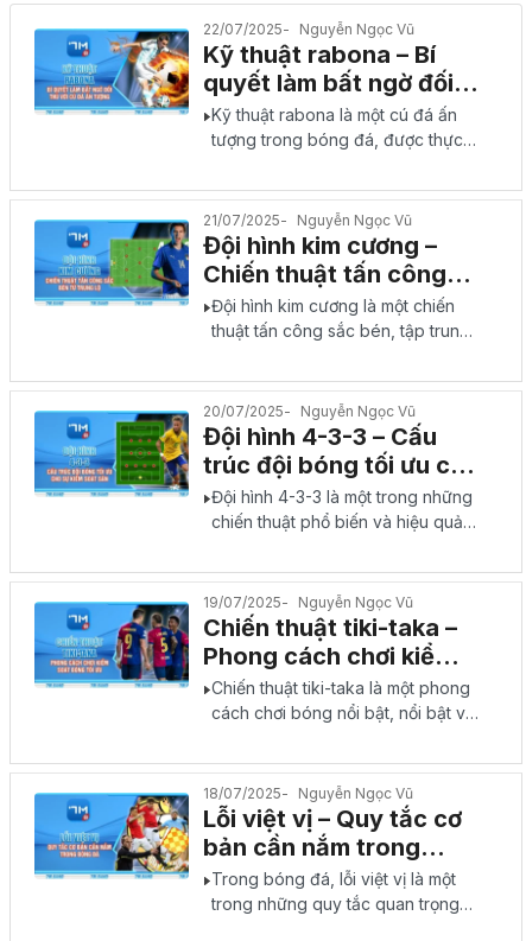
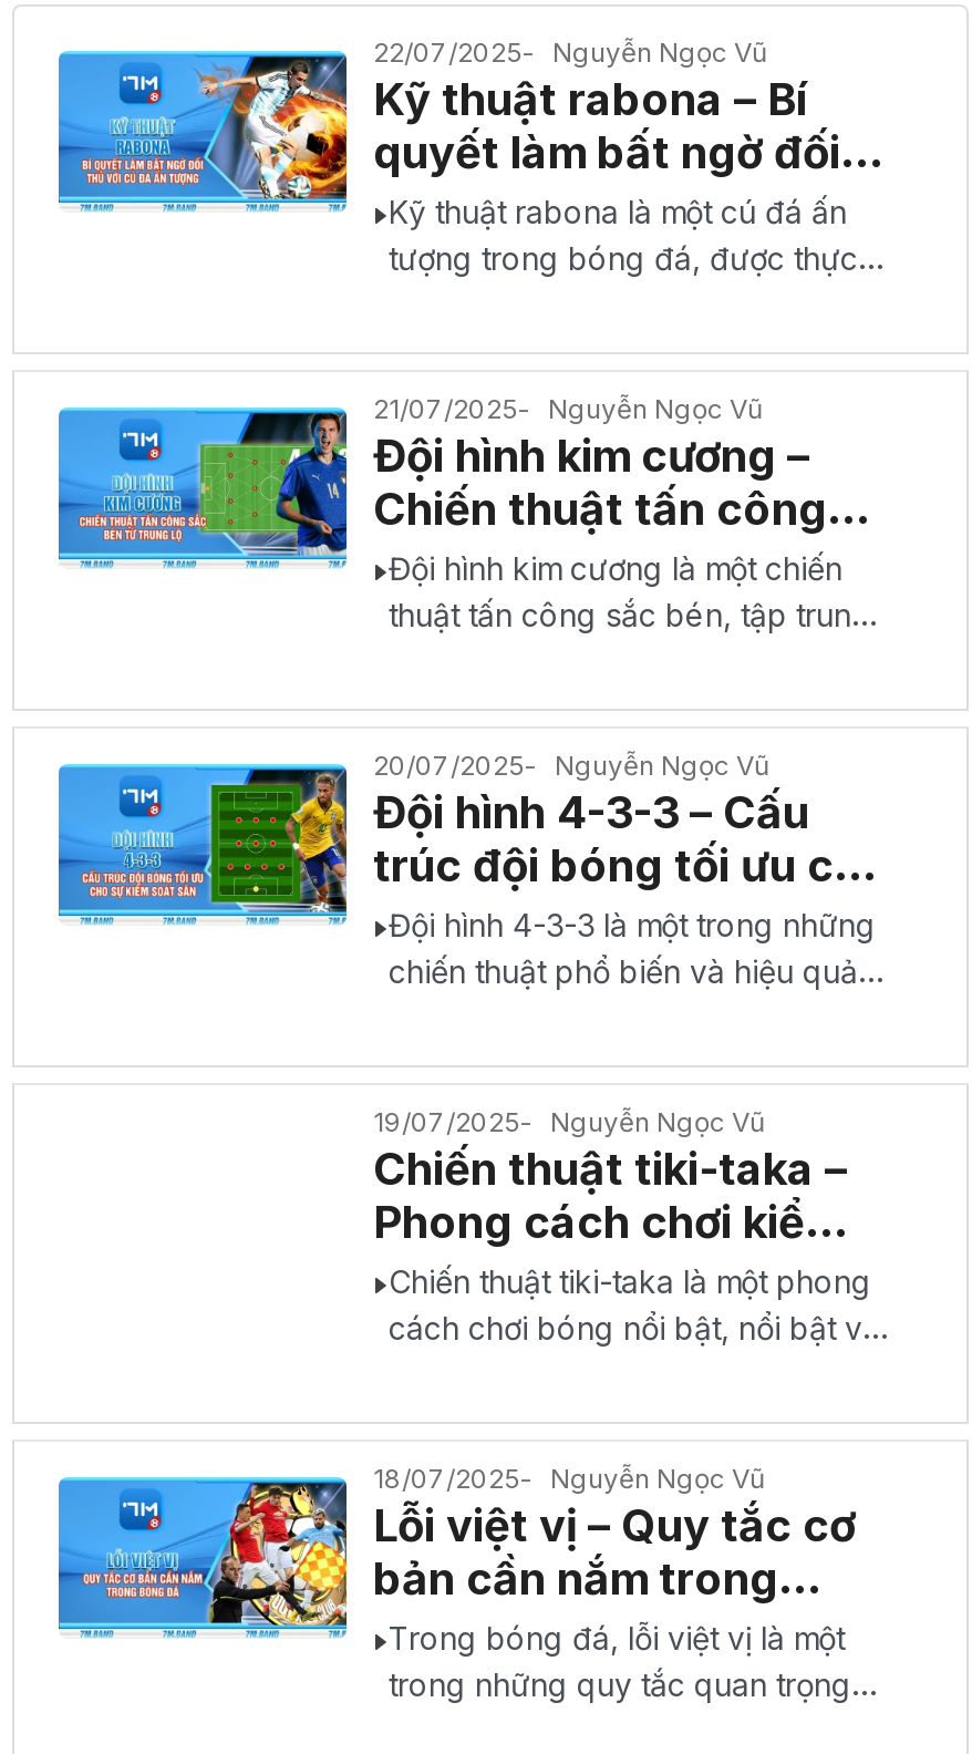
[33,600,190,688] [image] -> none

